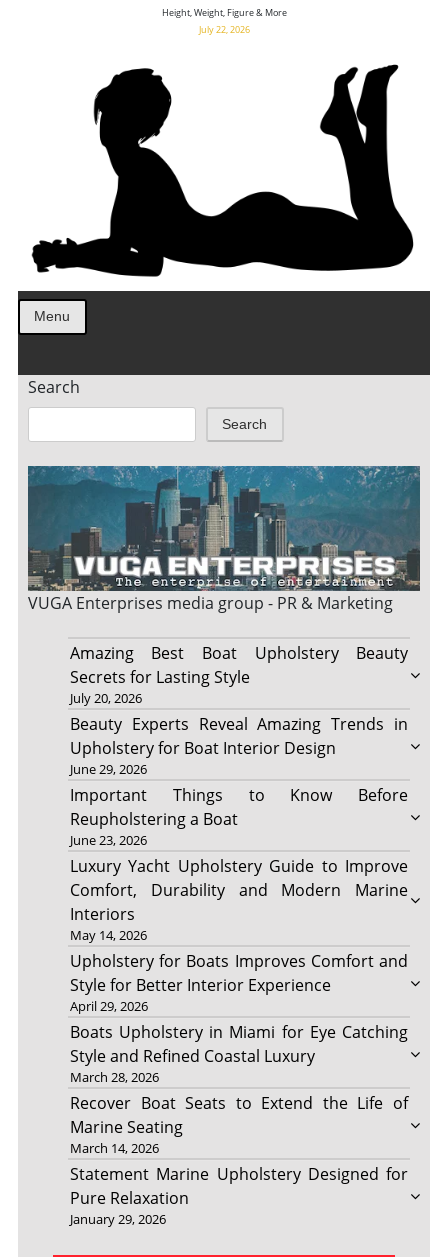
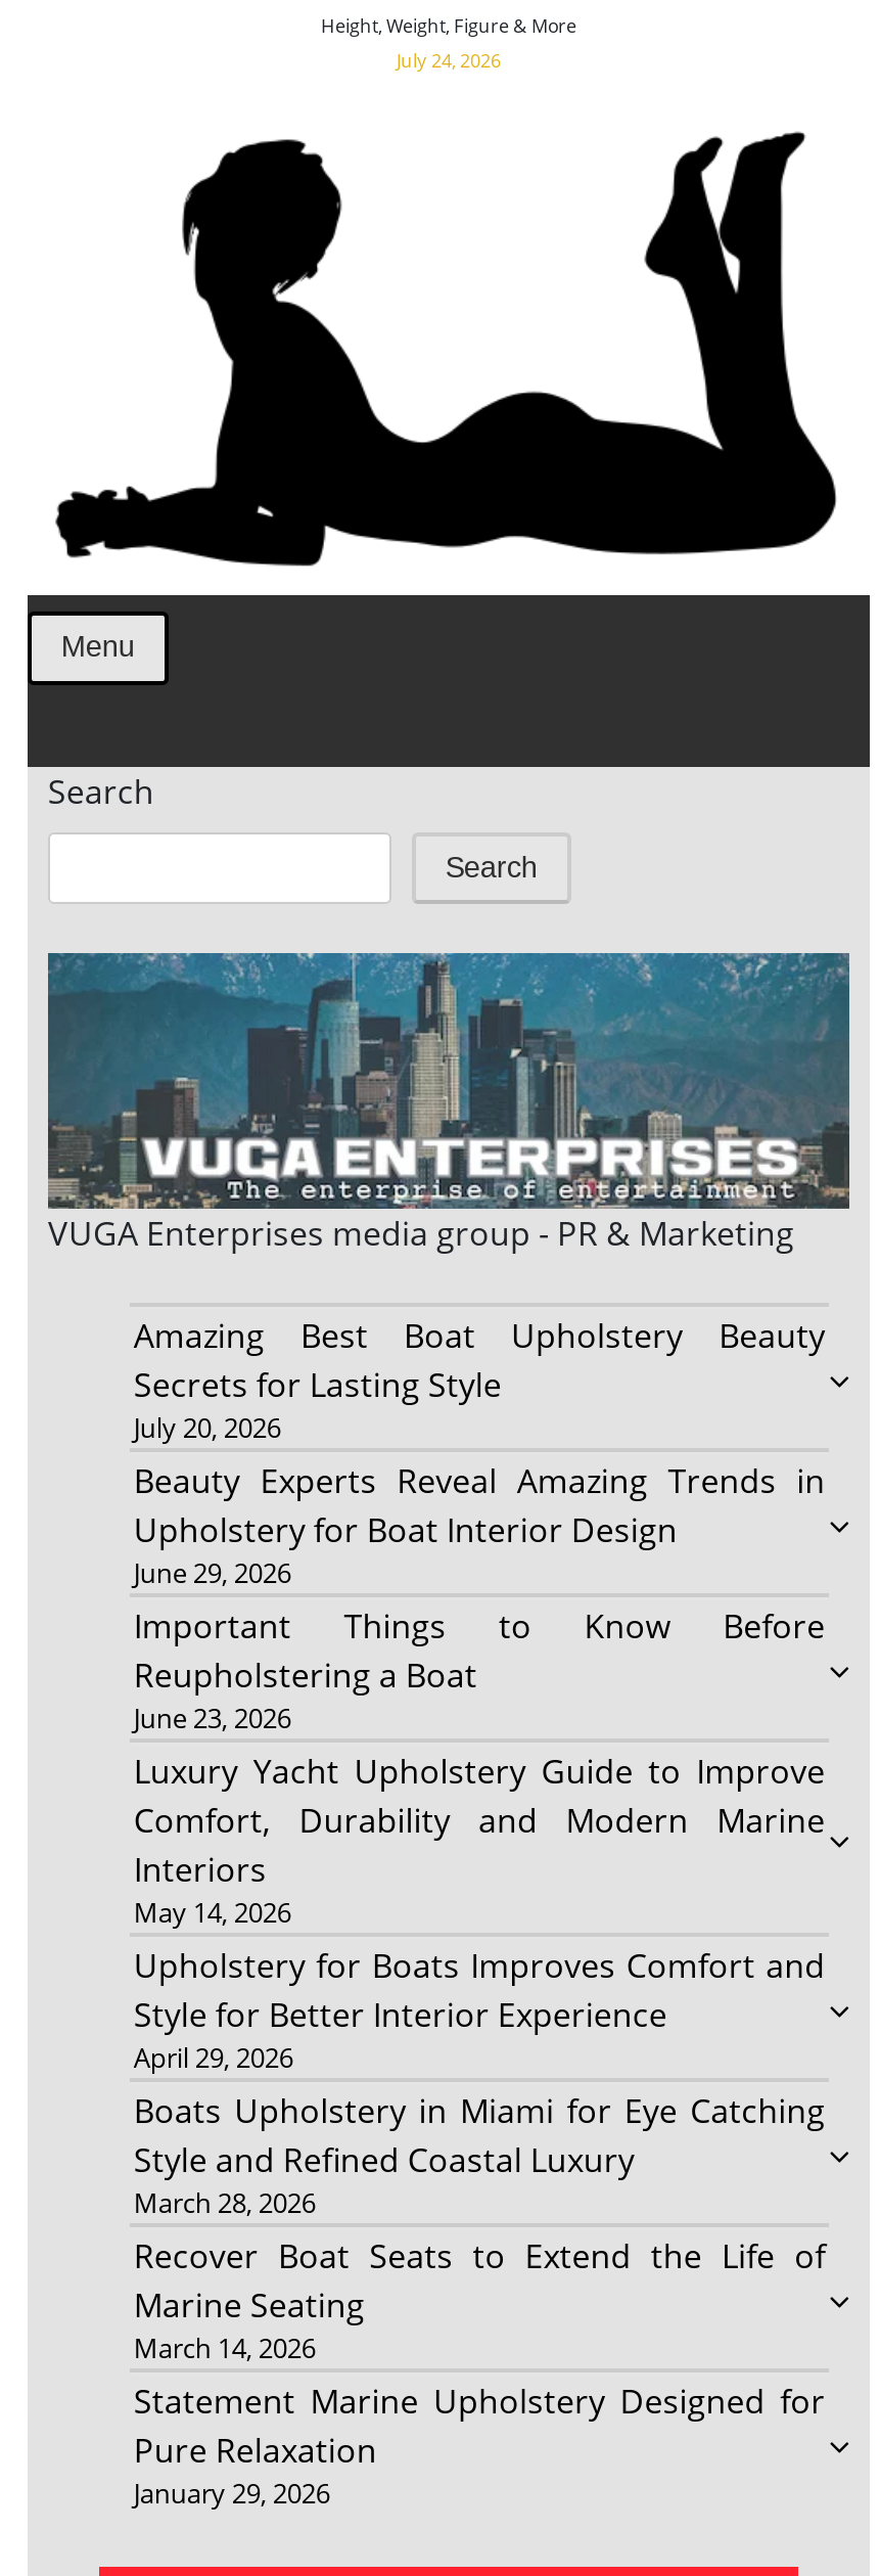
[198,23,249,36] July 22, 2026 -> [397,47,501,74] July 24, 2026

